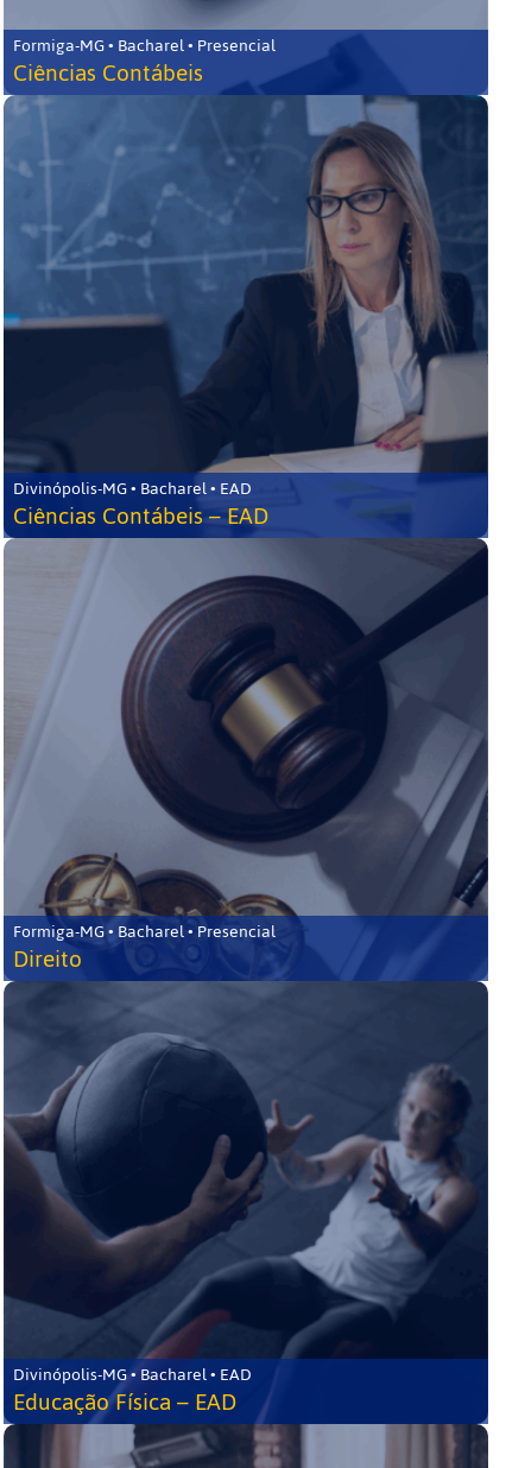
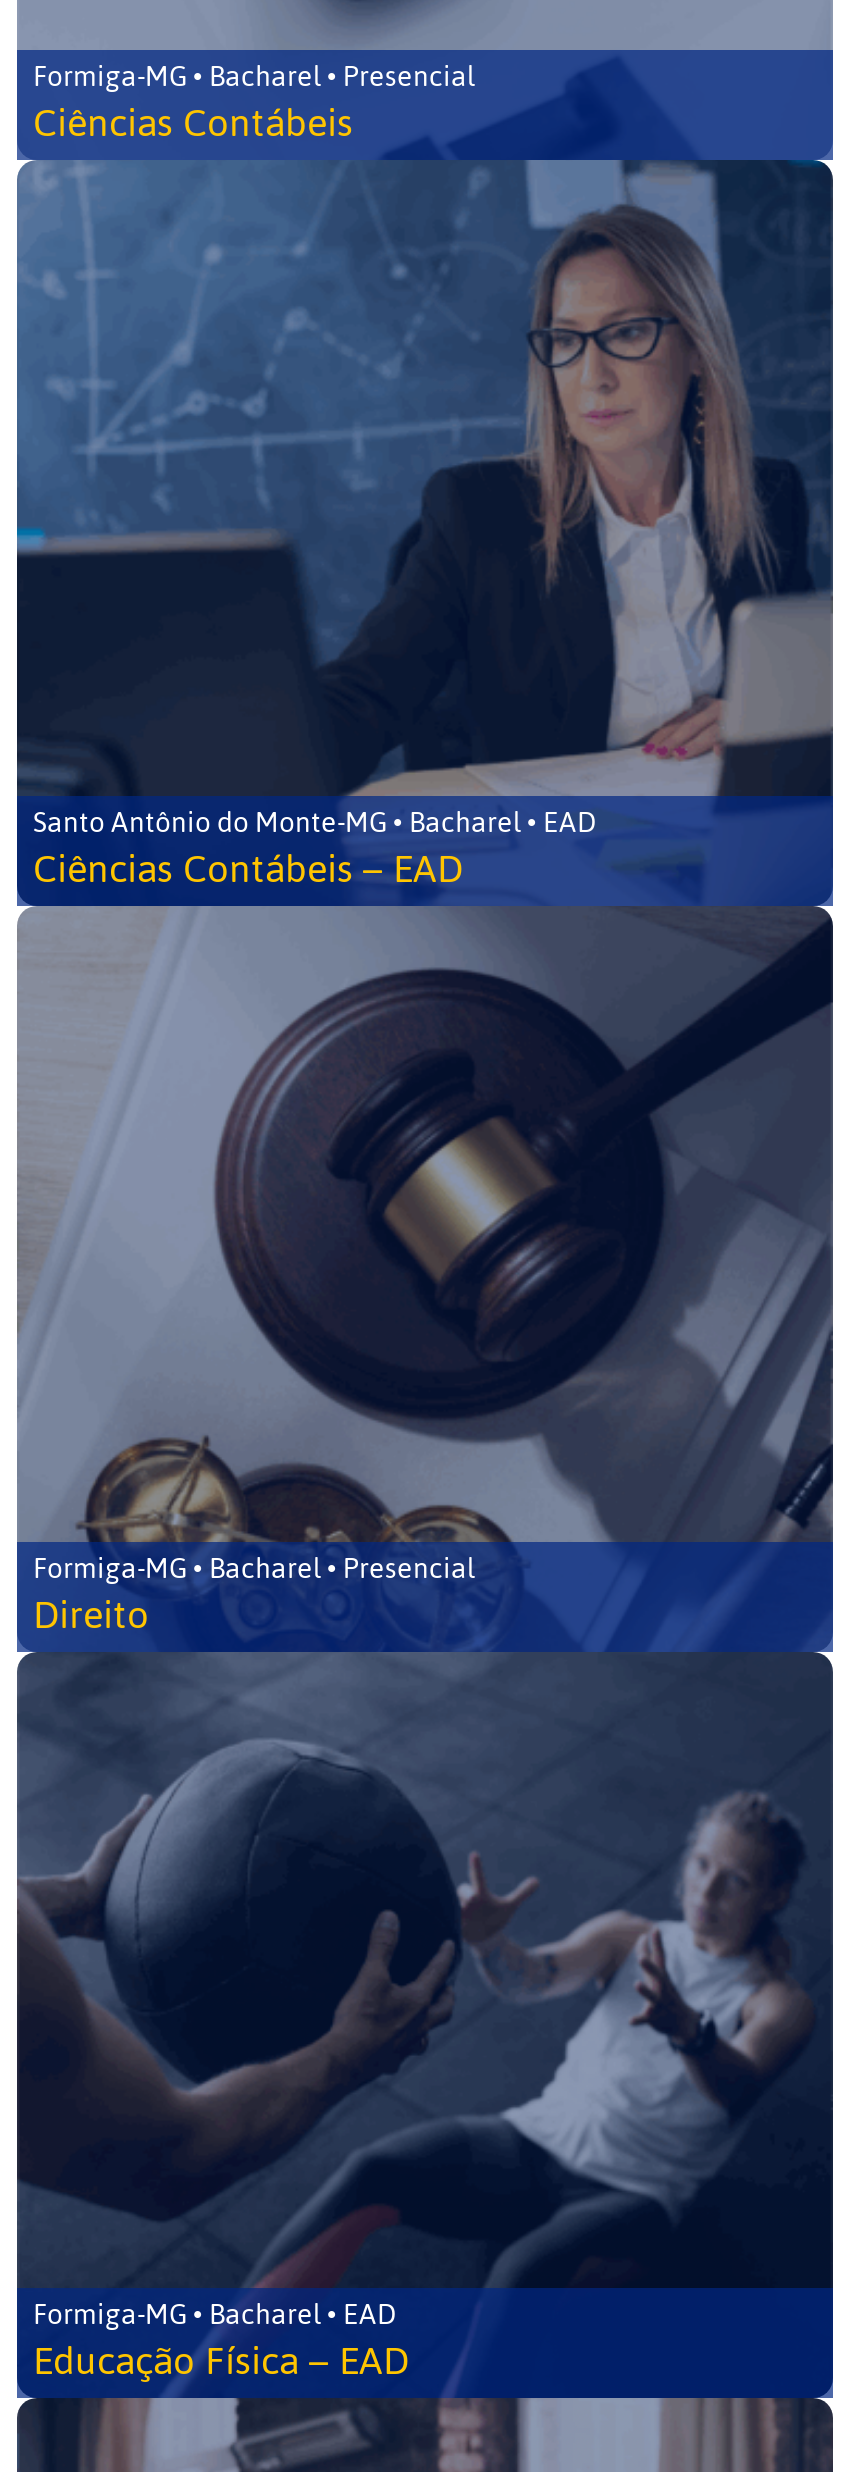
[13,473,252,505] Divinópolis-MG • Bacharel • EAD -> [33,796,597,850] Santo Antônio do Monte-MG • Bacharel • EAD
[13,1359,252,1391] Divinópolis-MG • Bacharel • EAD -> [33,2288,397,2342] Formiga-MG • Bacharel • EAD

